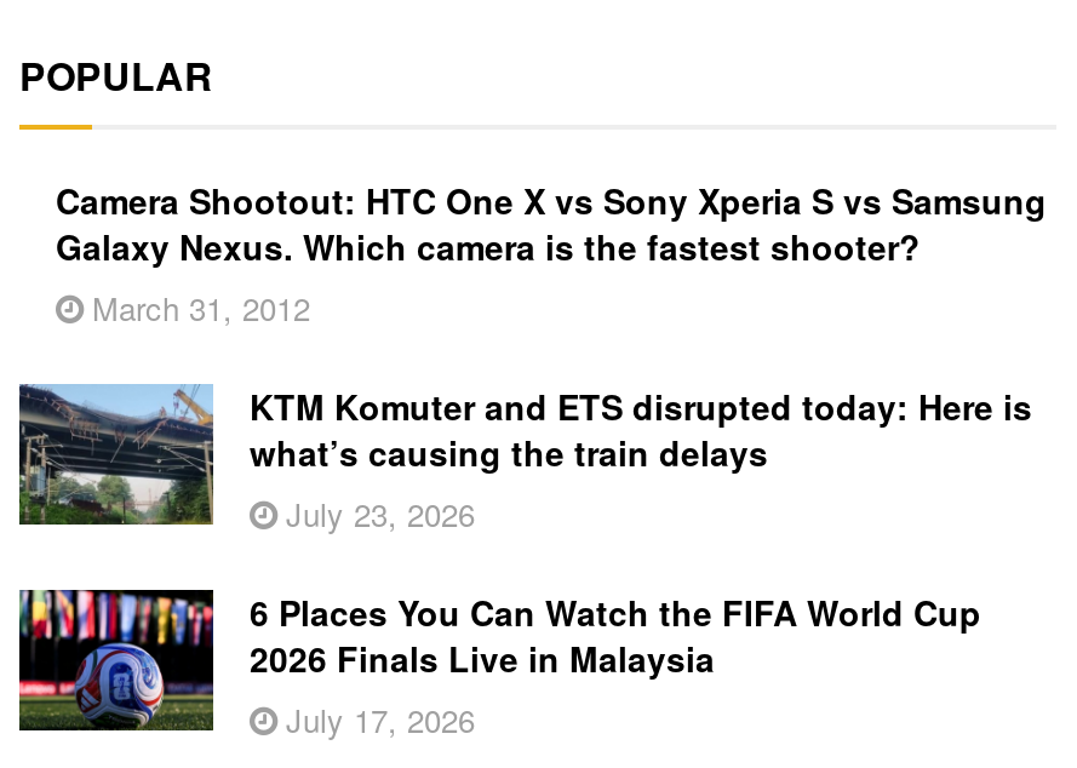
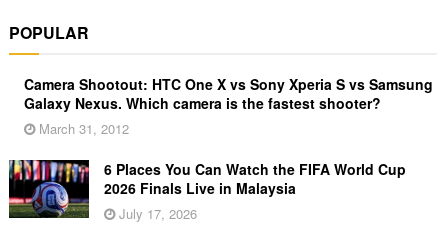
[17,382,1032,537] [image] | KTM Komuter and ETS disrupted today: Here is | what’s causing the train delays | July 23, 2026 -> none

